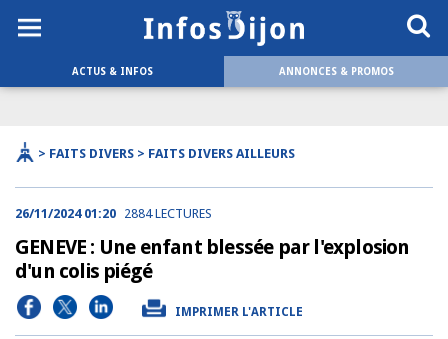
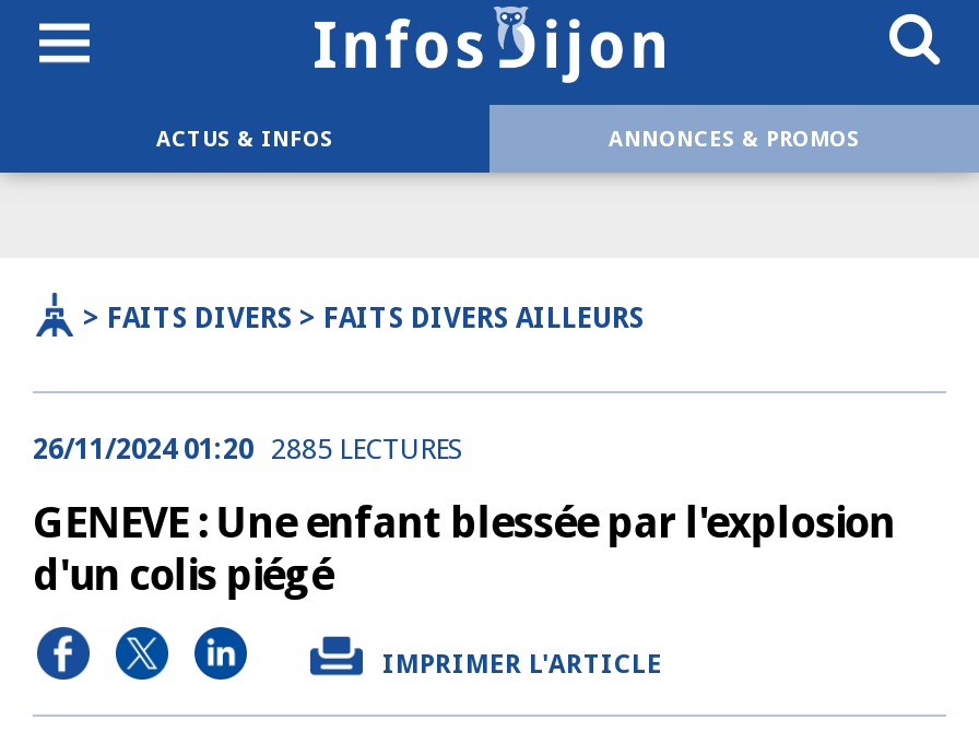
[15,206,212,221] 26/11/2024 01:20 2884 LECTURES -> [33,433,463,465] 26/11/2024 01:20 2885 LECTURES

